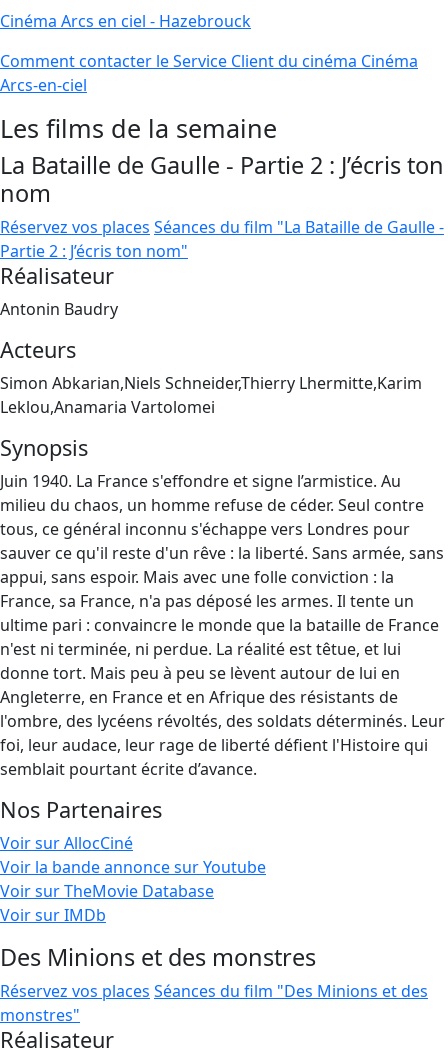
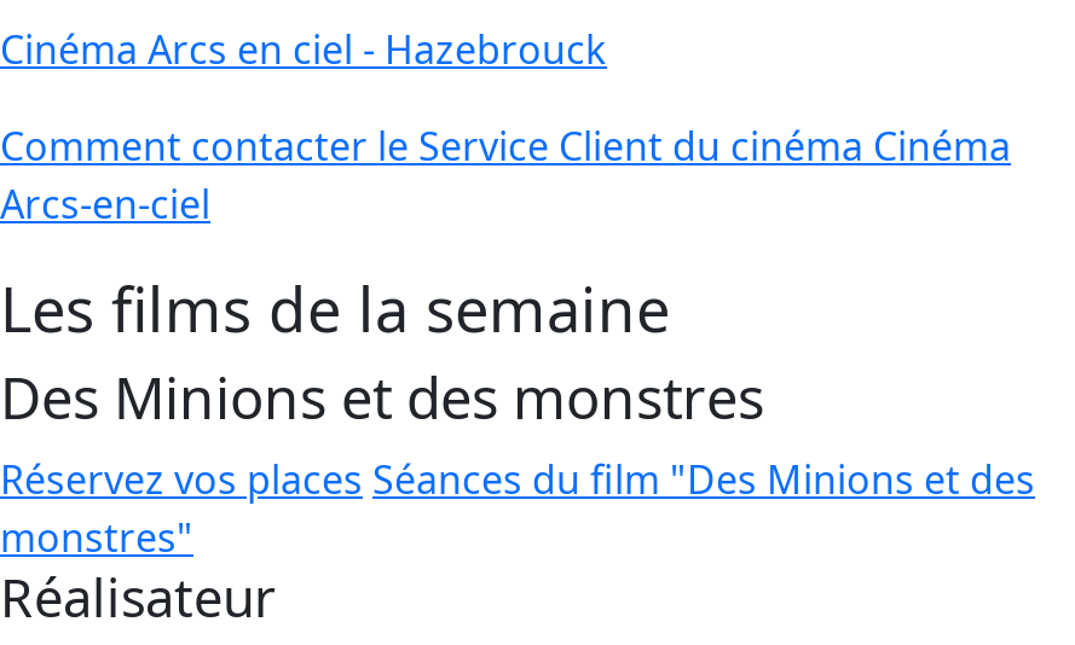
[0,149,445,926] La Bataille de Gaulle - Partie 2 : J’écris ton | nom | Réservez vos places Séances du film "La Bataille de Gaulle - | Partie 2 : J’écris ton nom" | Réalisateur | Antonin Baudry | Acteurs | Simon Abkarian,Niels Schneider,Thierry Lhermitte,Karim | Leklou,Anamaria Vartolomei | Synopsis | Juin 1940. La France s'effondre et signe l’armistice. Au | milieu du chaos, un homme refuse de céder. Seul contre | tous, ce général inconnu s'échappe vers Londres pour | sauver ce qu'il reste d'un rêve : la liberté. Sans armée, sans | appui, sans espoir. Mais avec une folle conviction : la | France, sa France, n'a pas déposé les armes. Il tente un | ultime pari : convaincre le monde que la bataille de France | n'est ni terminée, ni perdue. La réalité est têtue, et lui | donne tort. Mais peu à peu se lèvent autour de lui en | Angleterre, en France et en Afrique des résistants de | l'ombre, des lycéens révoltés, des soldats déterminés. Leur | foi, leur audace, leur rage de liberté défient l'Histoire qui | semblait pourtant écrite d’avance. | Nos Partenaires | Voir sur AllocCiné | Voir la bande annonce sur Youtube | Voir sur TheMovie Database | Voir sur IMDb -> none

